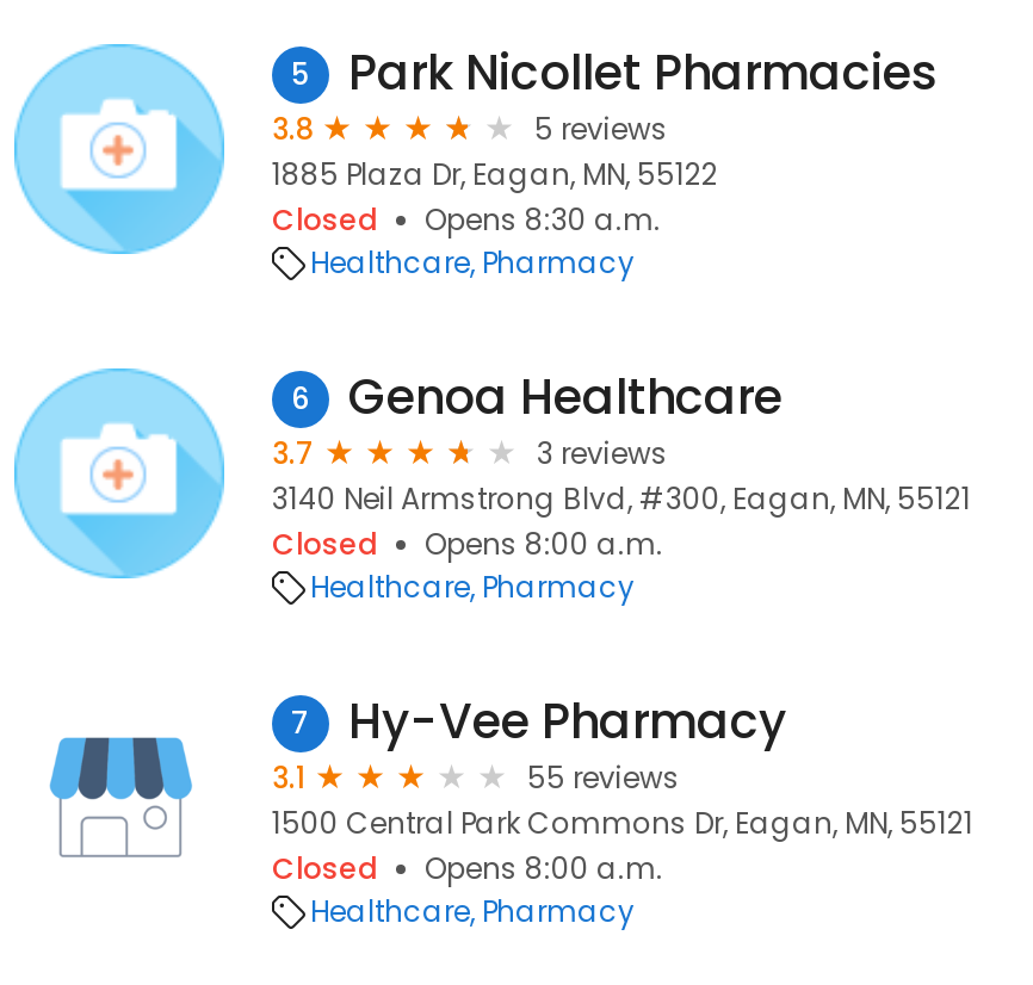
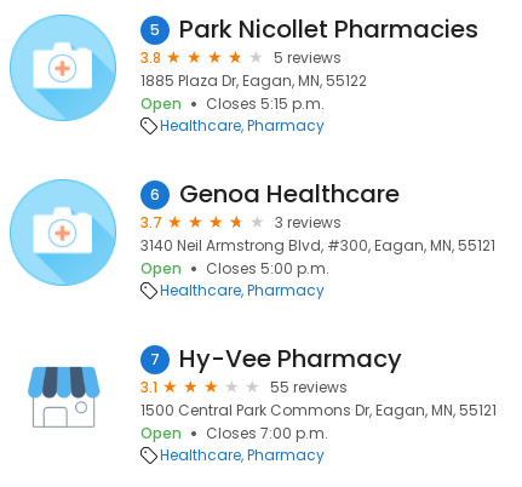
[272,199,661,240] Closed | Opens 8:30 a.m. -> [140,93,325,114] Open | Closes 5:15 p.m.
[272,524,663,564] Closed | Opens 8:00 a.m. -> [140,258,329,279] Open | Closes 5:00 p.m.
[272,848,663,888] Closed | Opens 8:00 a.m. -> [140,423,328,443] Open | Closes 7:00 p.m.

